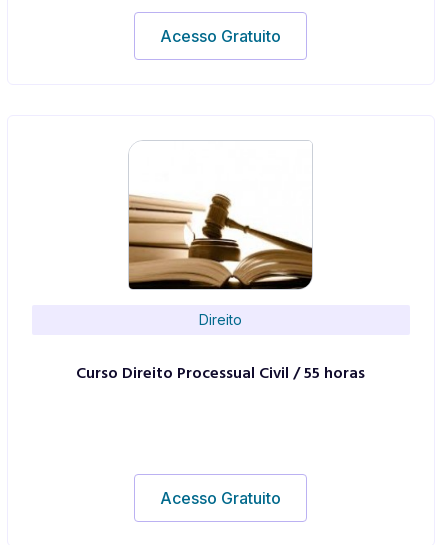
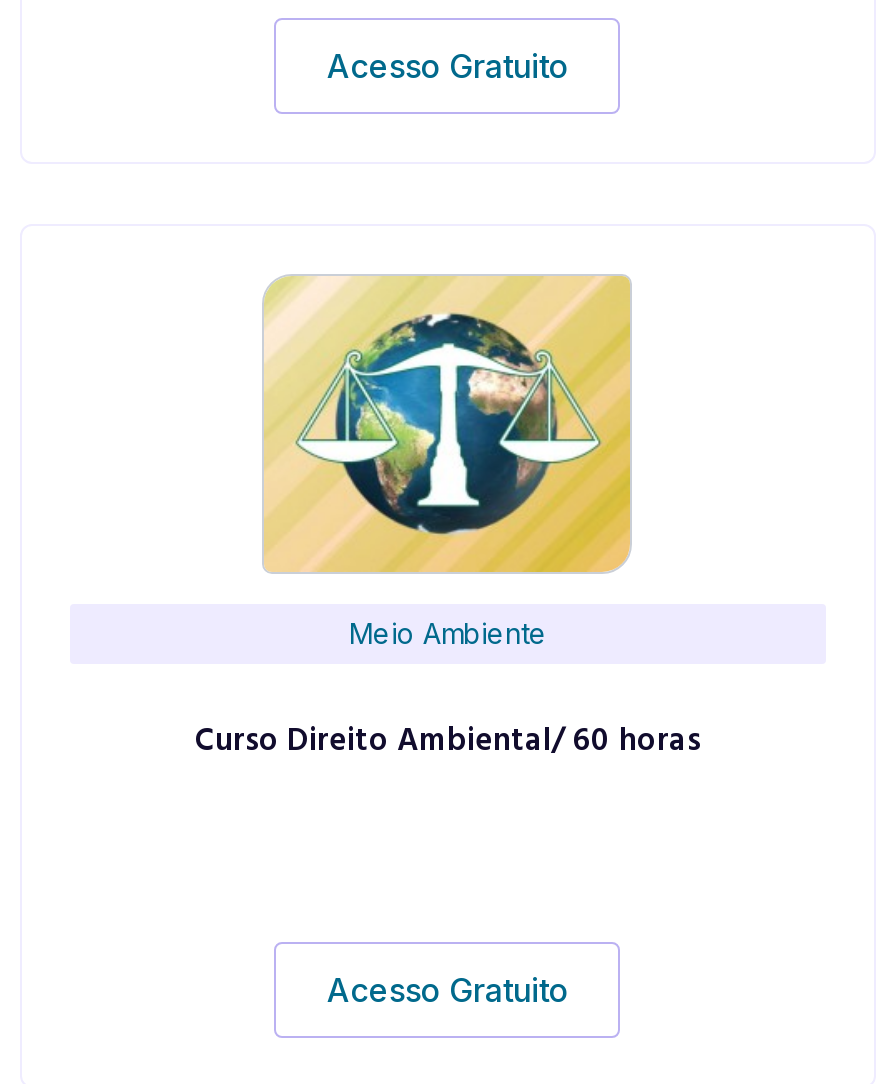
[128,141,313,328] [image] | Direito -> [262,274,632,650] [image] | Meio Ambiente
[76,361,365,387] Curso Direito Processual Civil / 55 horas -> [195,716,701,768] Curso Direito Ambiental/ 60 horas

